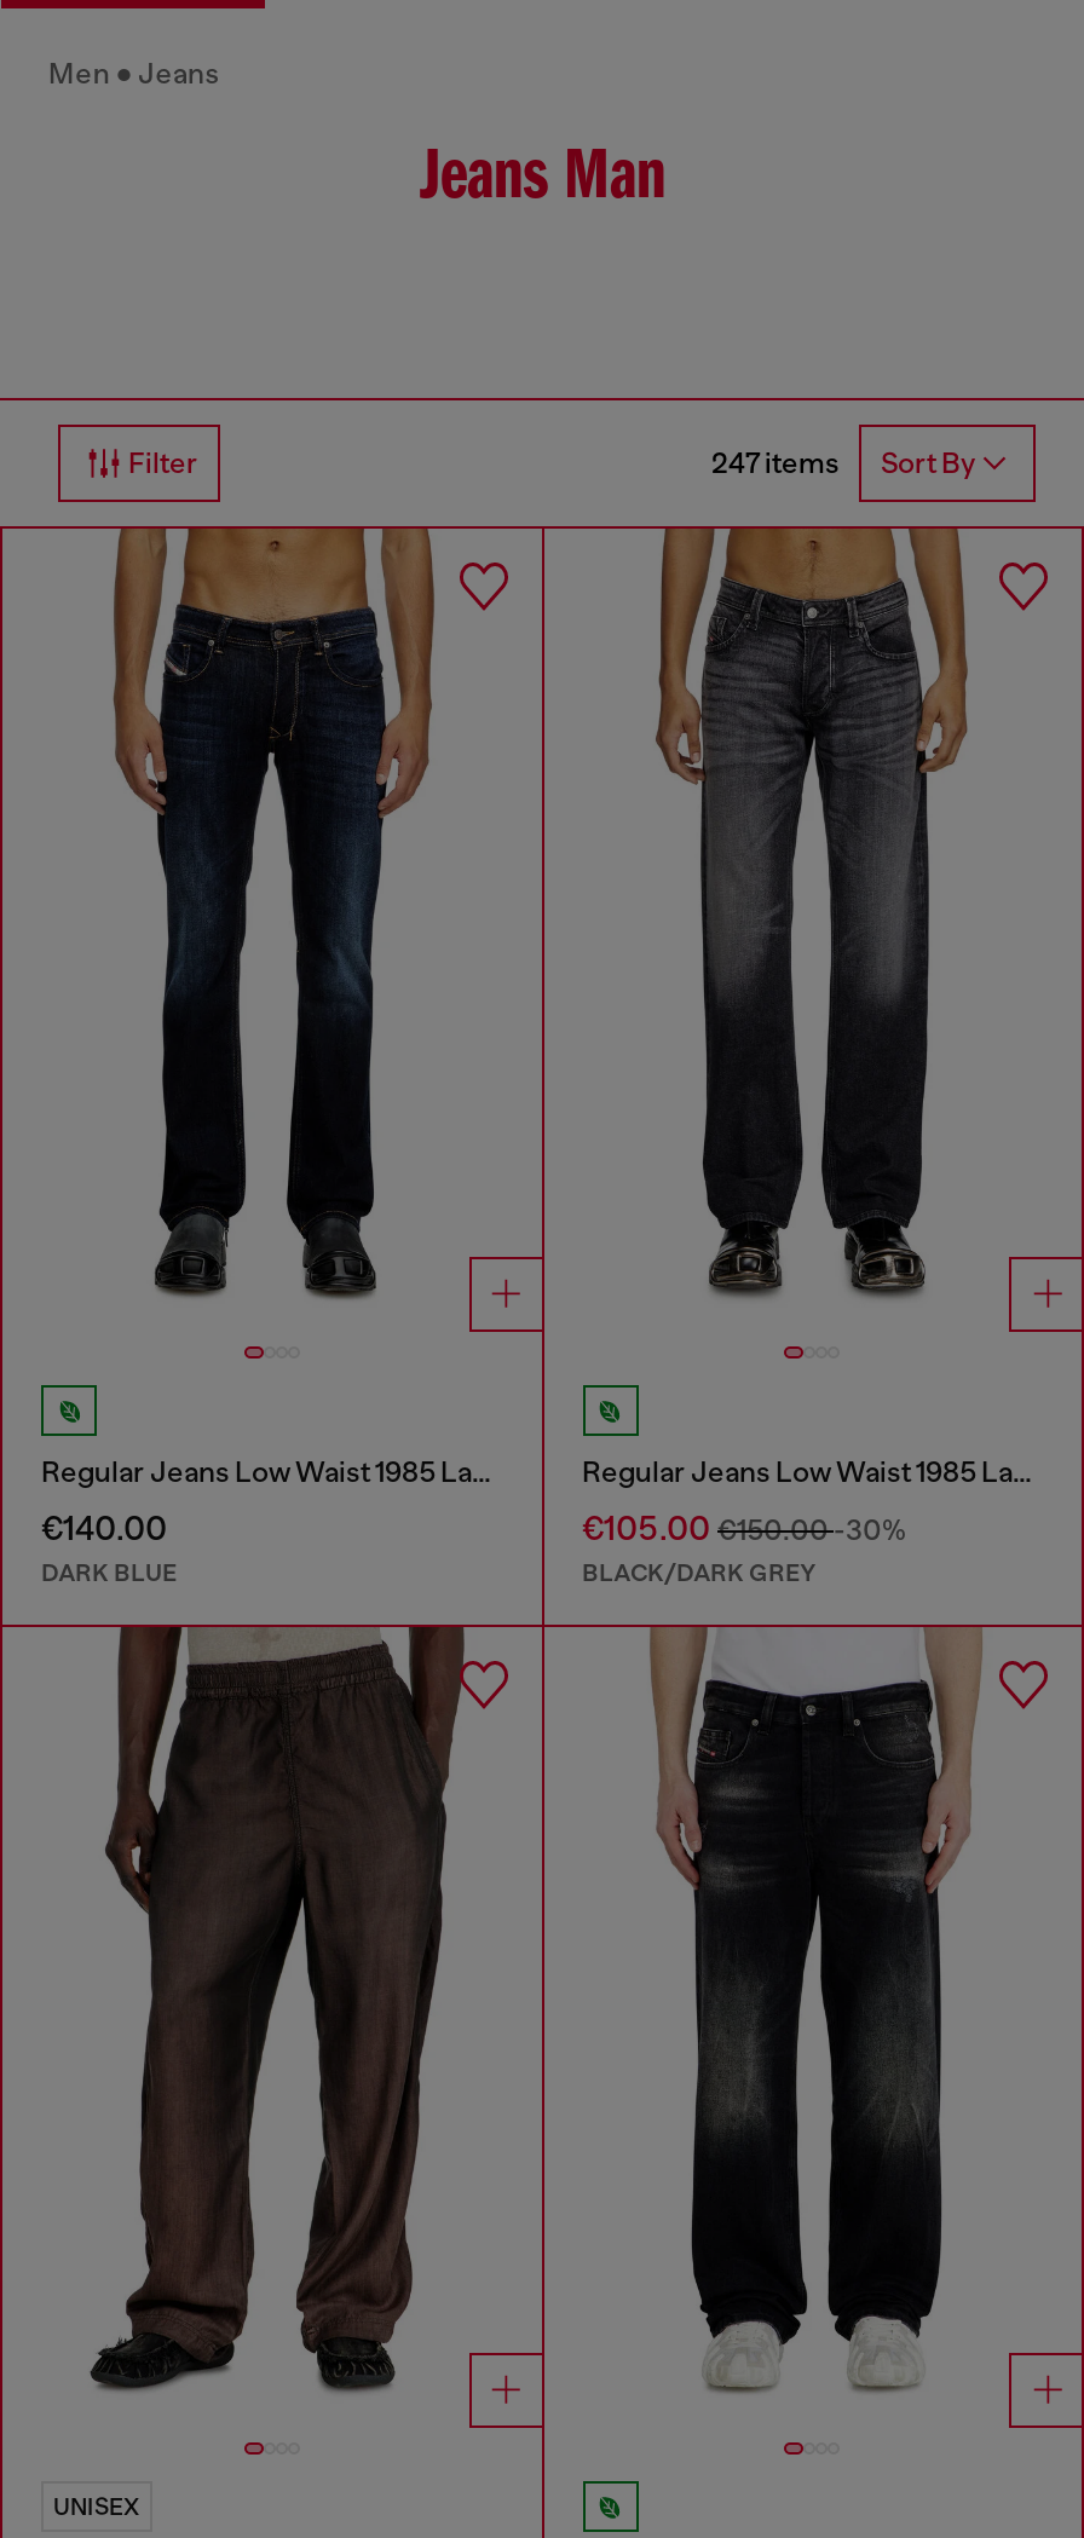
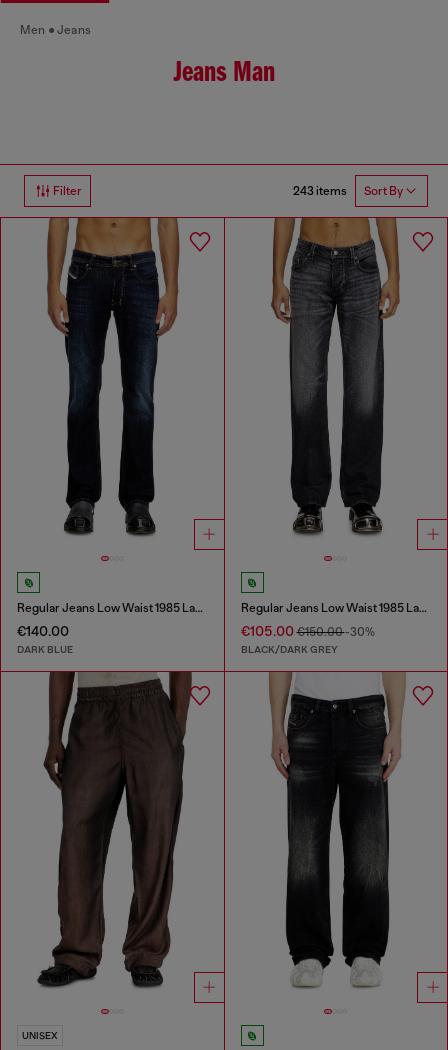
[711,446,975,481] 247 items Sort By -> [293,184,403,198] 243 items Sort By

